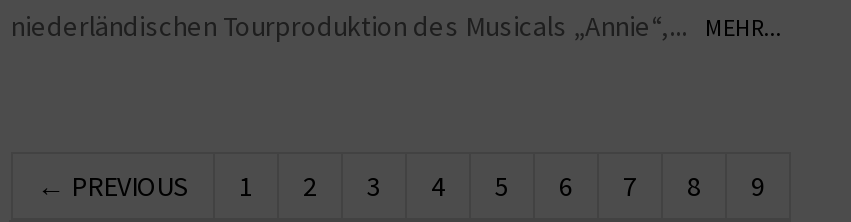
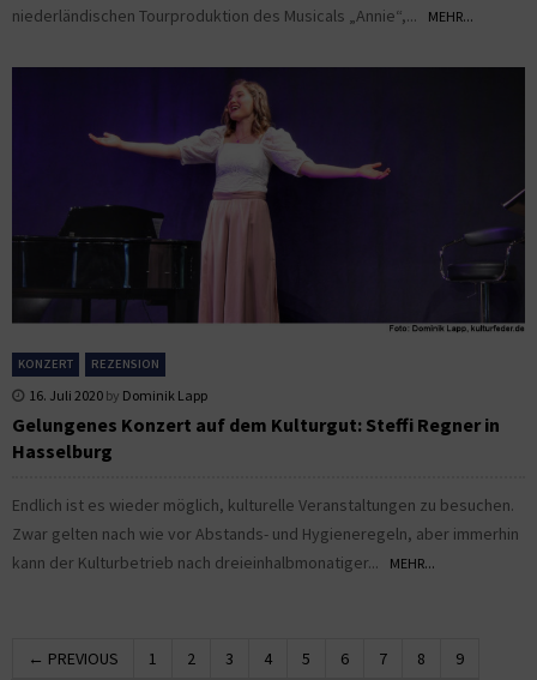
none -> [11,66,526,573] [image] | KONZERT | REZENSION | 16. Juli 2020 by Dominik Lapp | Gelungenes Konzert auf dem Kulturgut: Steffi Regner in | Hasselburg | Endlich ist es wieder möglich, kulturelle Veranstaltungen zu besuchen. | Zwar gelten nach wie vor Abstands- und Hygieneregeln, aber immerhin | kann der Kulturbetrieb nach dreieinhalbmonatiger... MEHR...

